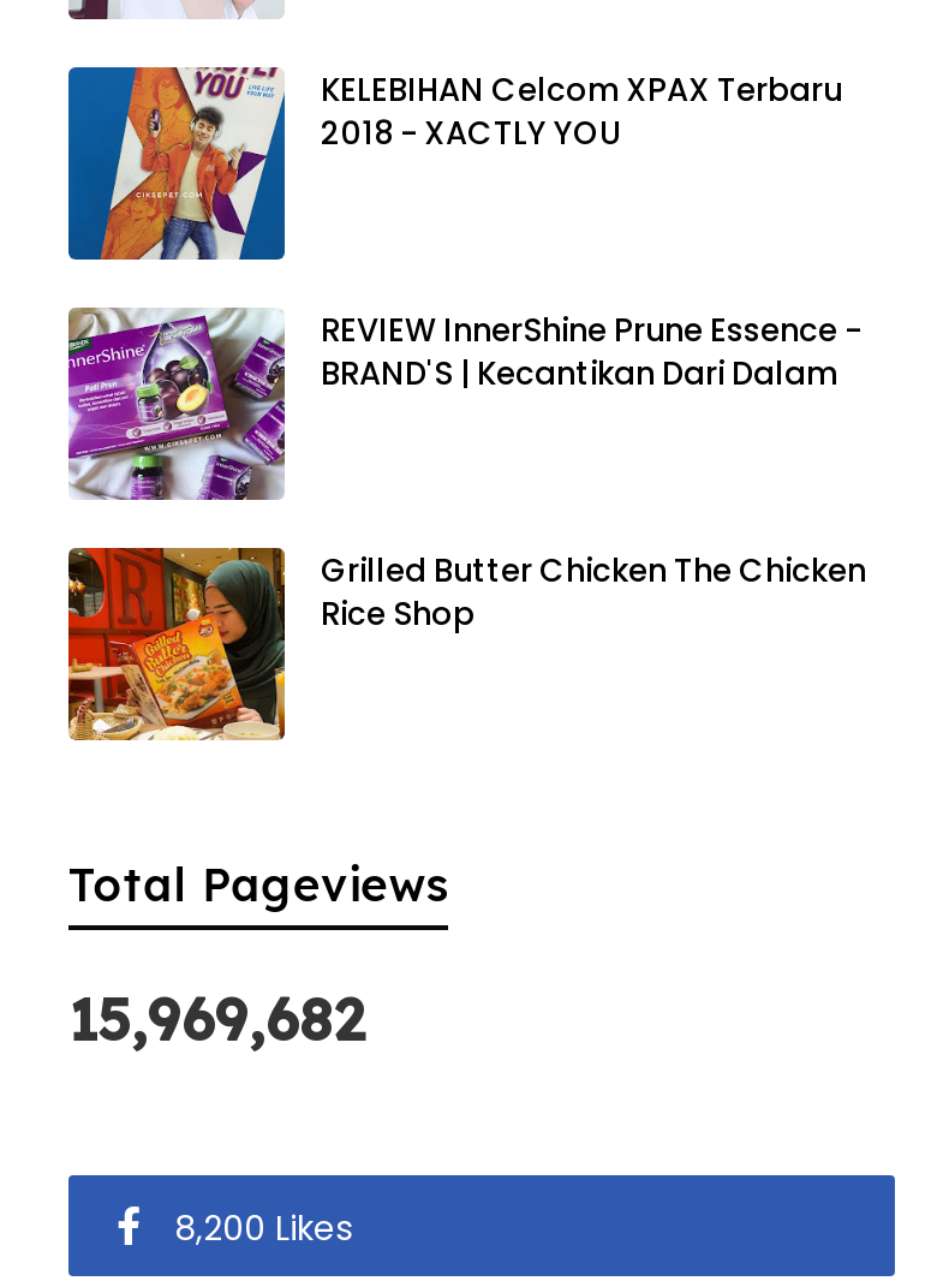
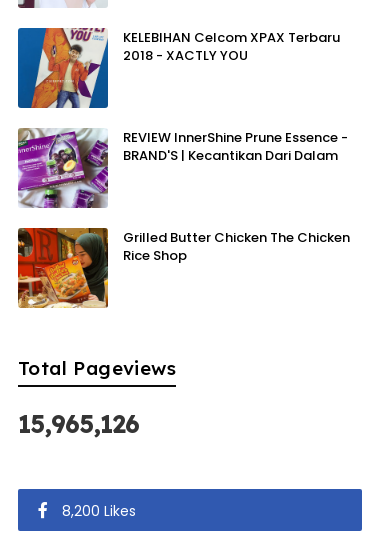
[68,982,364,1054] 15,969,682 -> [18,409,139,439] 15,965,126

